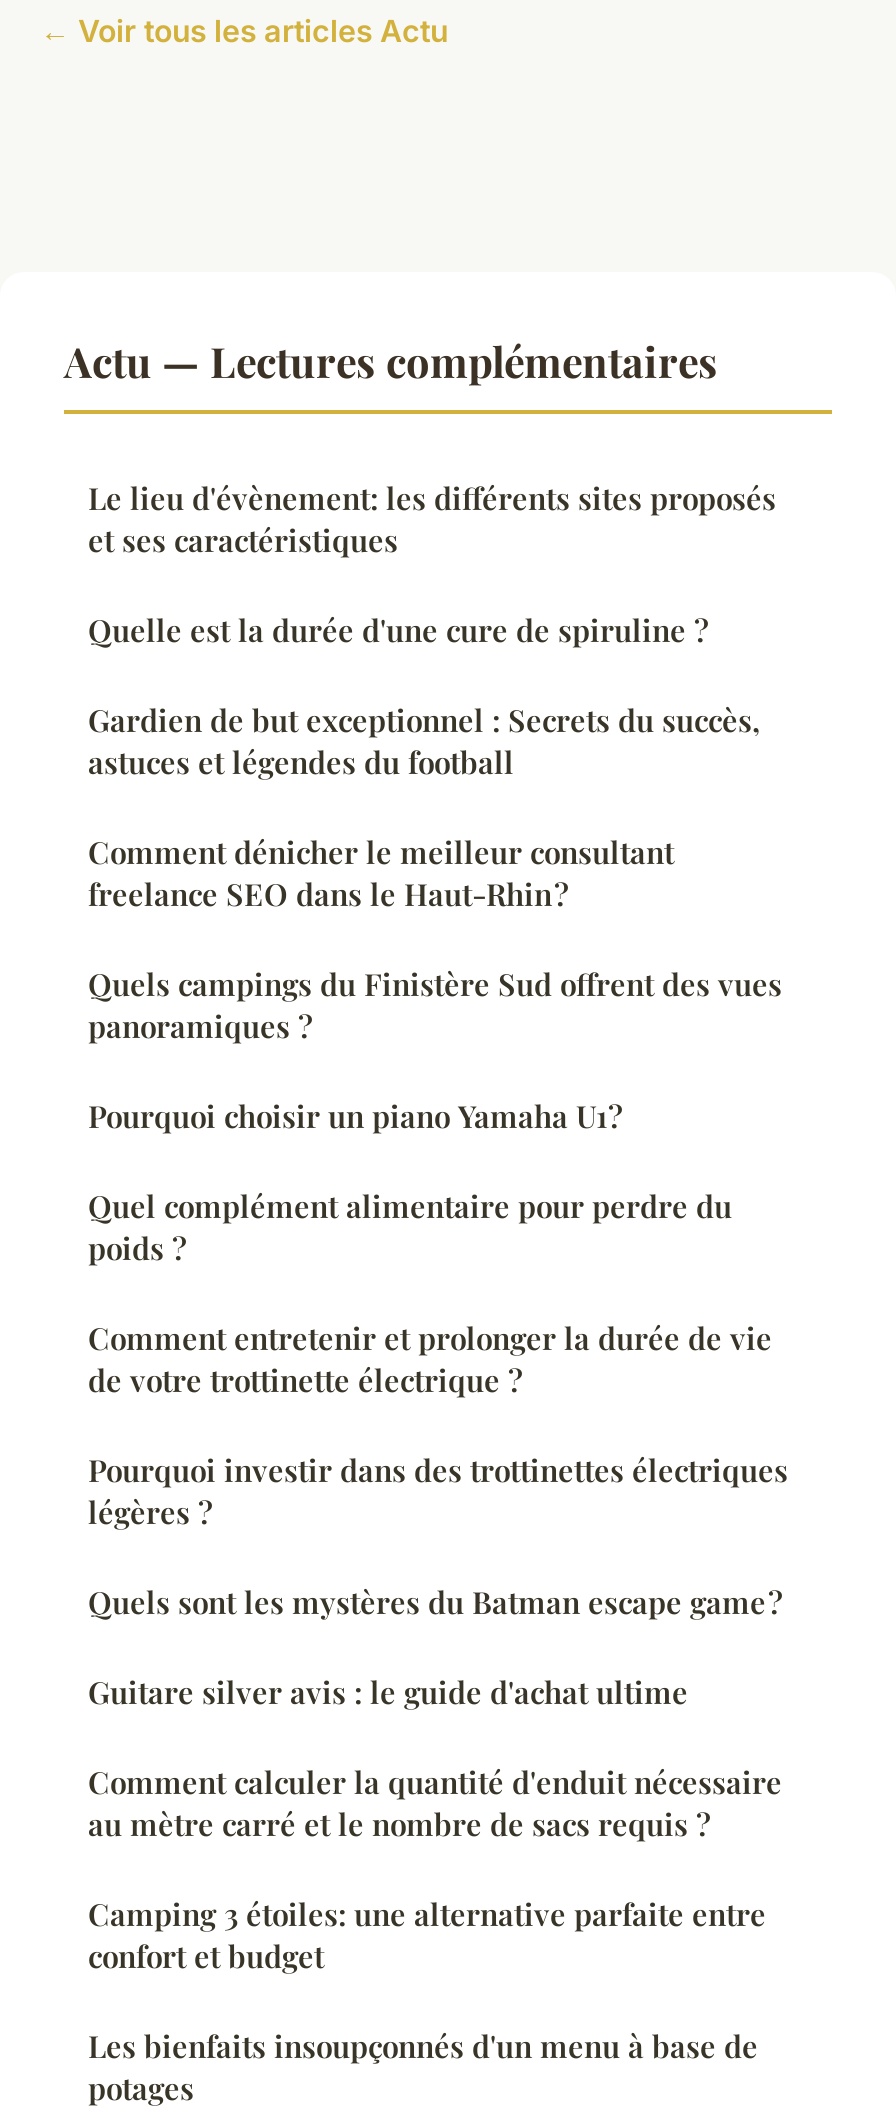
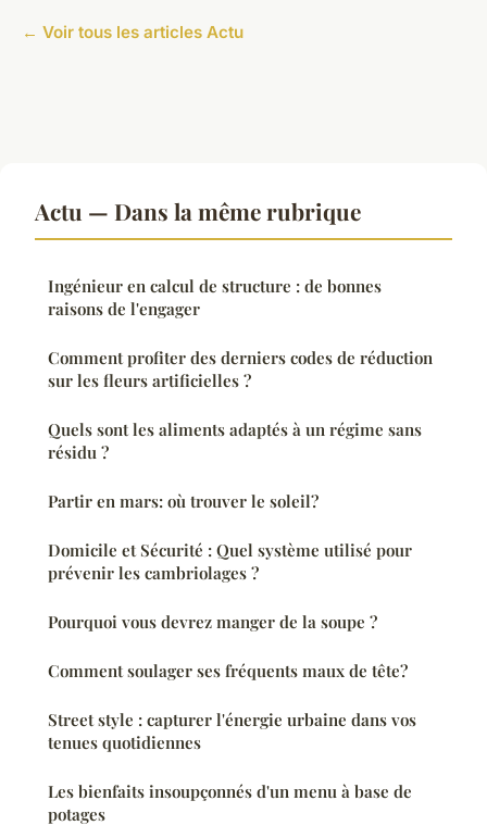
[64,332,788,1976] Actu — Lectures complémentaires | Le lieu d'évènement: les différents sites proposés | et ses caractéristiques | Quelle est la durée d'une cure de spiruline ? | Gardien de but exceptionnel : Secrets du succès, | astuces et légendes du football | Comment dénicher le meilleur consultant | freelance SEO dans le Haut-Rhin ? | Quels campings du Finistère Sud offrent des vues | panoramiques ? | Pourquoi choisir un piano Yamaha U1? | Quel complément alimentaire pour perdre du | poids ? | Comment entretenir et prolonger la durée de vie | de votre trottinette électrique ? | Pourquoi investir dans des trottinettes électriques | légères ? | Quels sont les mystères du Batman escape game ? | Guitare silver avis : le guide d'achat ultime | Comment calculer la quantité d'enduit nécessaire | au mètre carré et le nombre de sacs requis ? | Camping 3 étoiles: une alternative parfaite entre | confort et budget -> [35,196,433,753] Actu — Dans la même rubrique | Ingénieur en calcul de structure : de bonnes | raisons de l'engager | Comment profiter des derniers codes de réduction | sur les fleurs artificielles ? | Quels sont les aliments adaptés à un régime sans | résidu ? | Partir en mars: où trouver le soleil? | Domicile et Sécurité : Quel système utilisé pour | prévenir les cambriolages ? | Pourquoi vous devrez manger de la soupe ? | Comment soulager ses fréquents maux de tête? | Street style : capturer l'énergie urbaine dans vos | tenues quotidiennes

